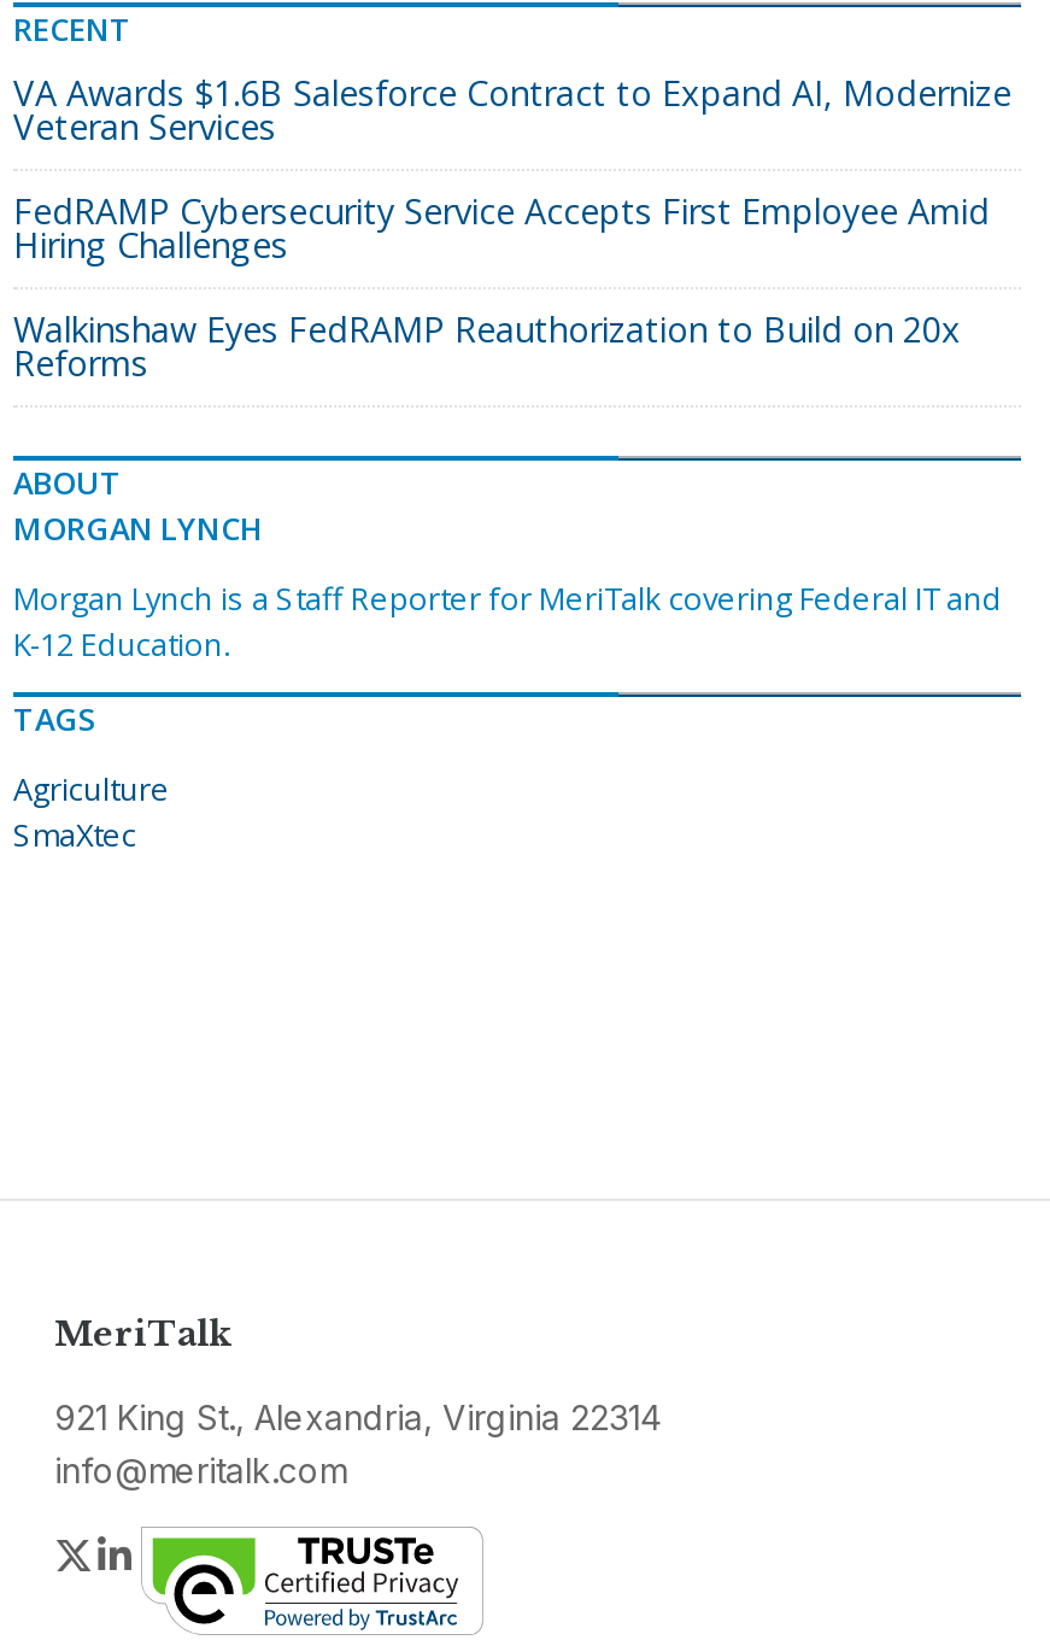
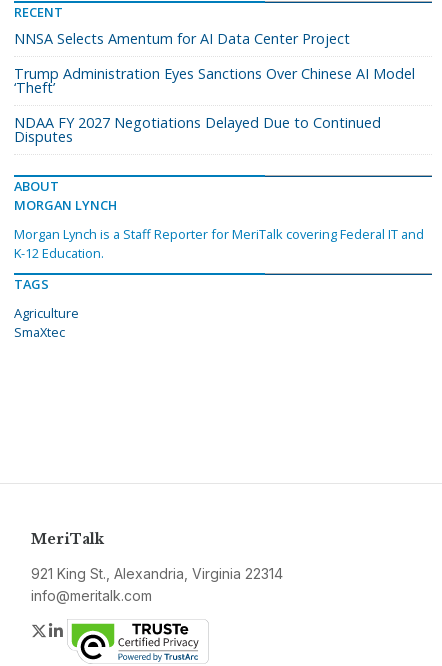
[13,70,1011,150] VA Awards $1.6B Salesforce Contract to Expand AI, Modernize | Veteran Services -> [14,29,350,48] NNSA Selects Amentum for AI Data Center Project
[13,188,990,268] FedRAMP Cybersecurity Service Accepts First Employee Amid | Hiring Challenges -> [14,64,415,97] Trump Administration Eyes Sanctions Over Chinese AI Model | ‘Theft’
[13,307,961,386] Walkinshaw Eyes FedRAMP Reauthorization to Build on 20x | Reforms -> [14,113,381,146] NDAA FY 2027 Negotiations Delayed Due to Continued | Disputes

